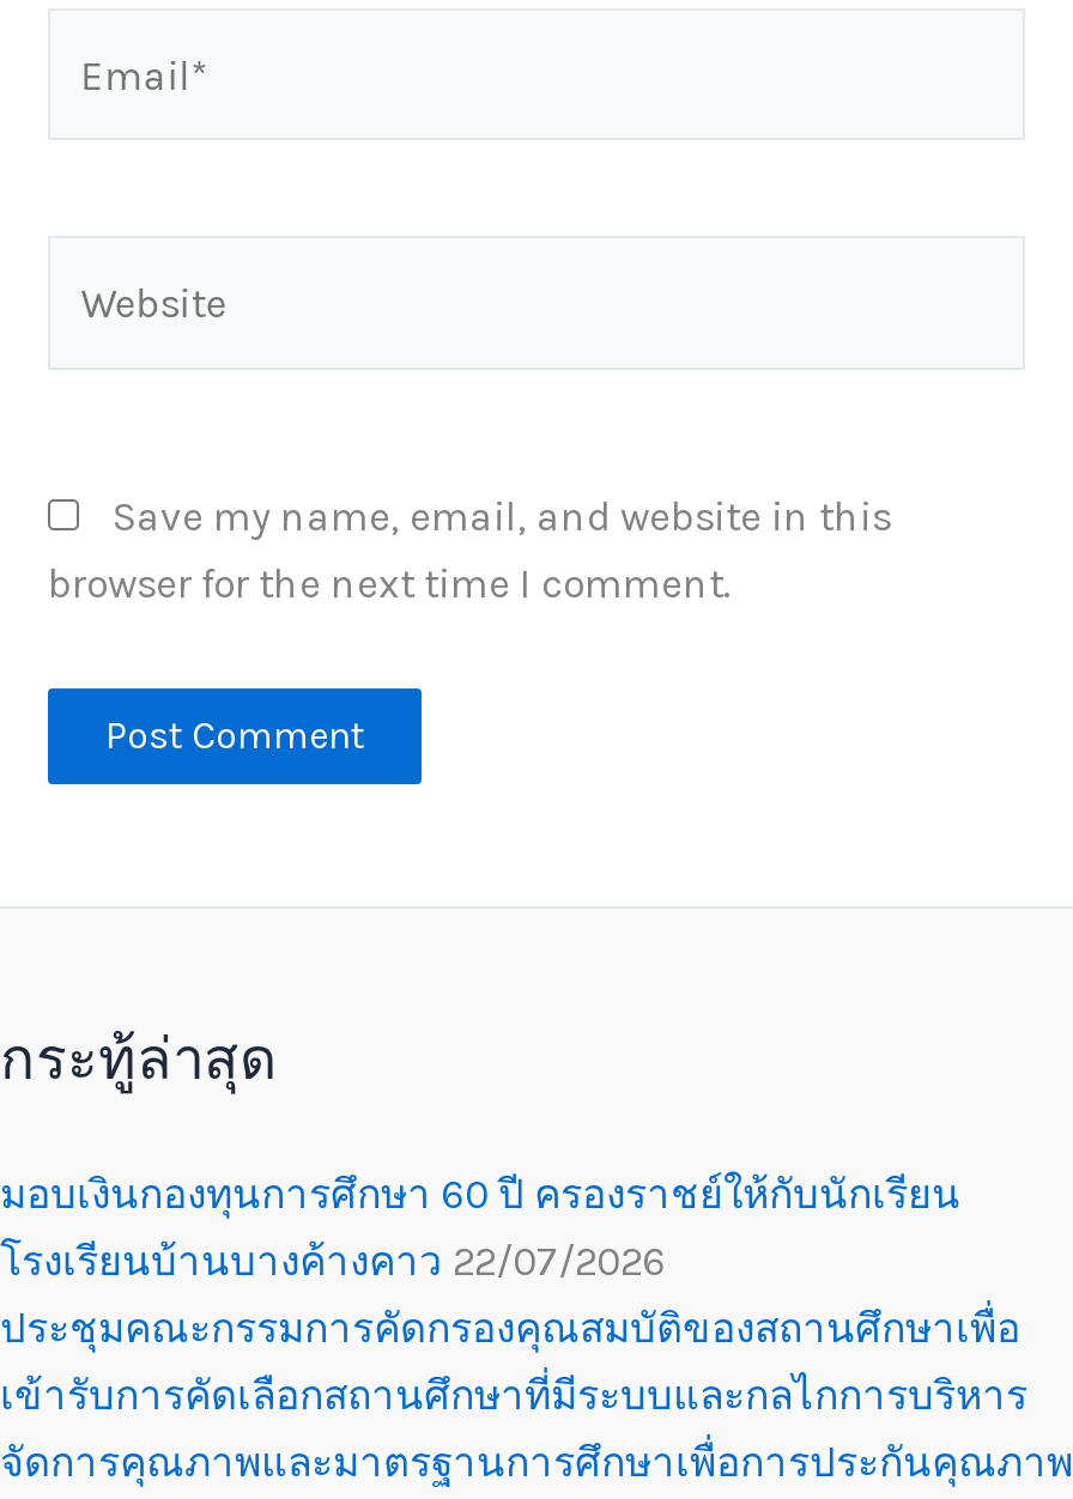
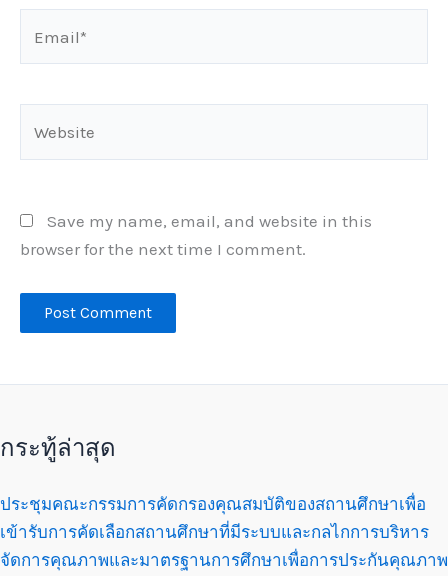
[0,1170,960,1285] มอบเงินกองทุนการศึกษา 60 ปี ครองราชย์ให้กับนักเรียน | โรงเรียนบ้านบางค้างคาว 22/07/2026 -> none

